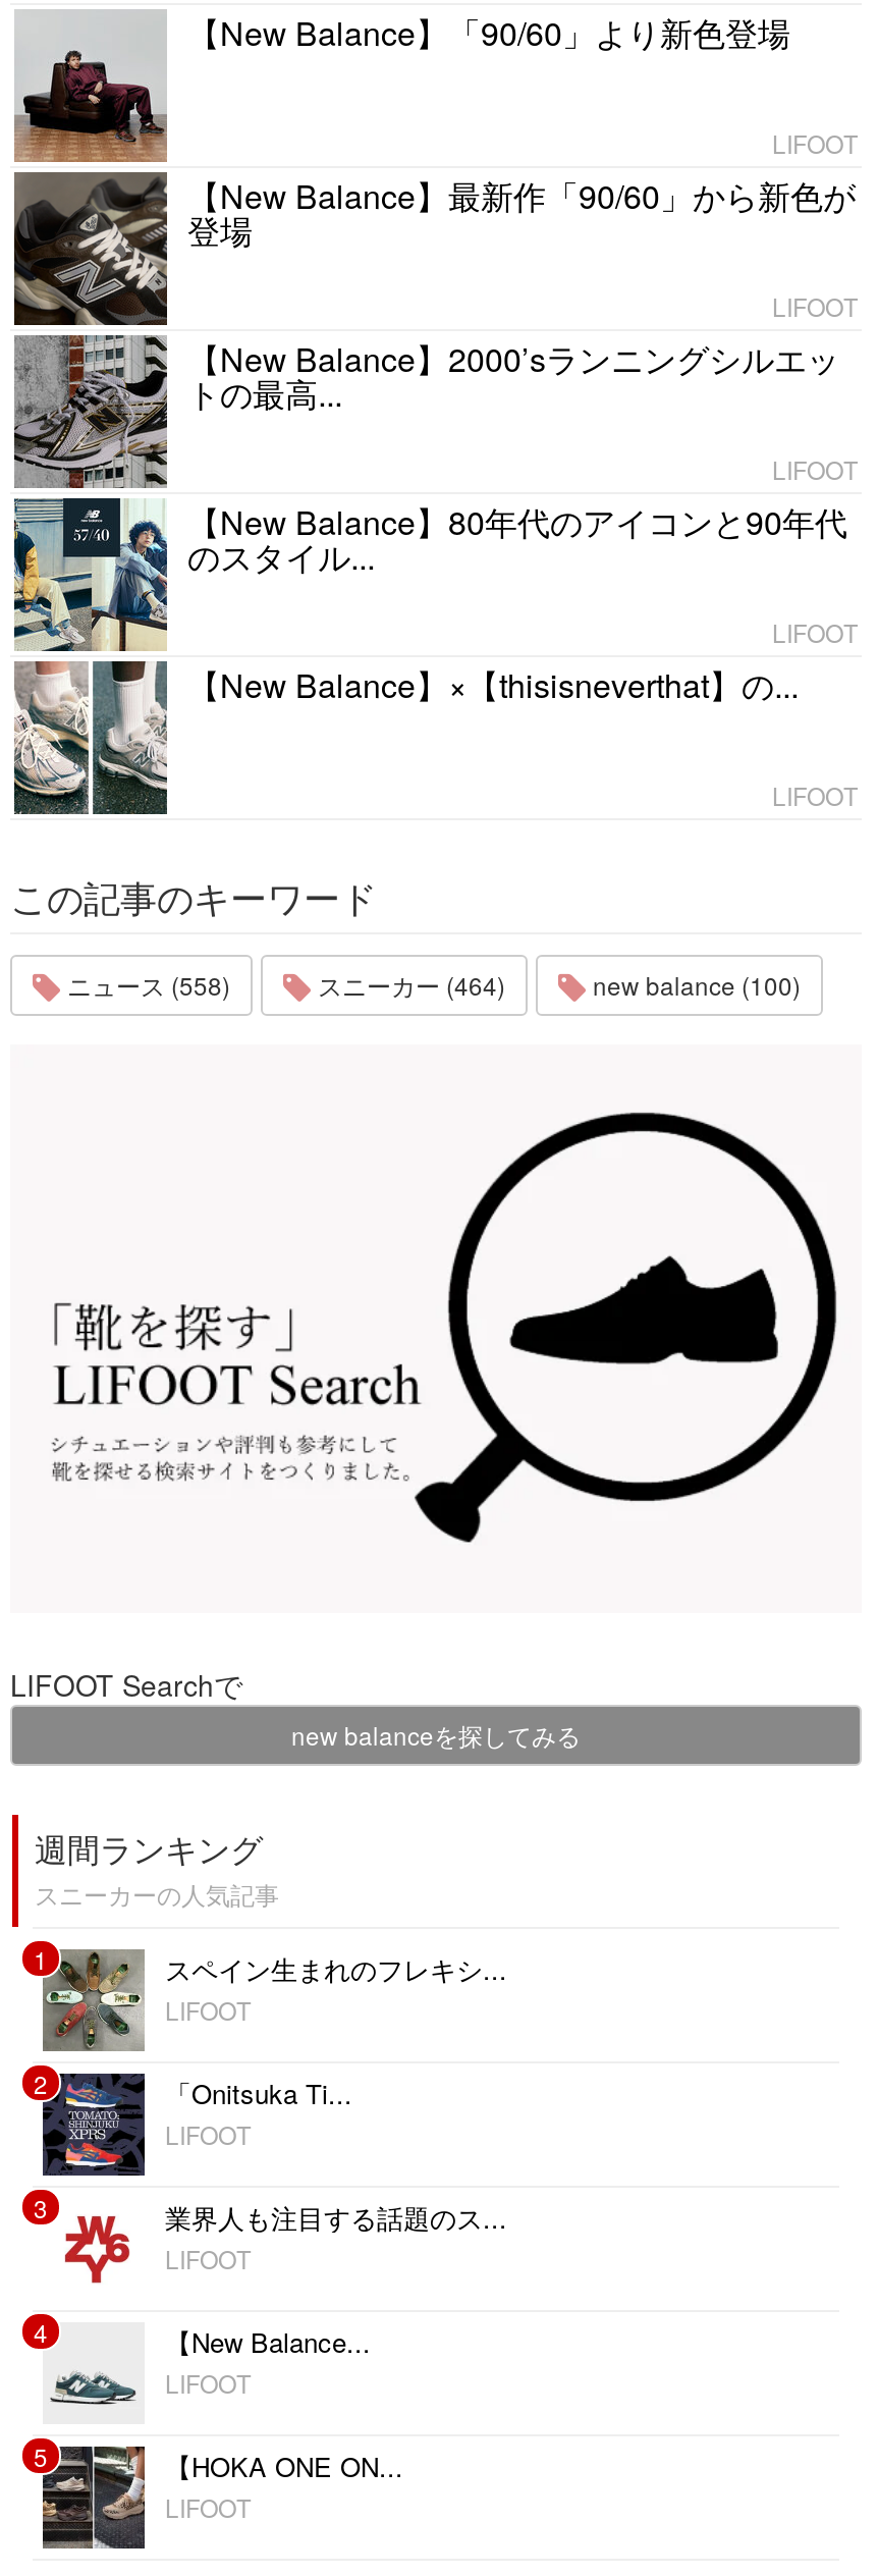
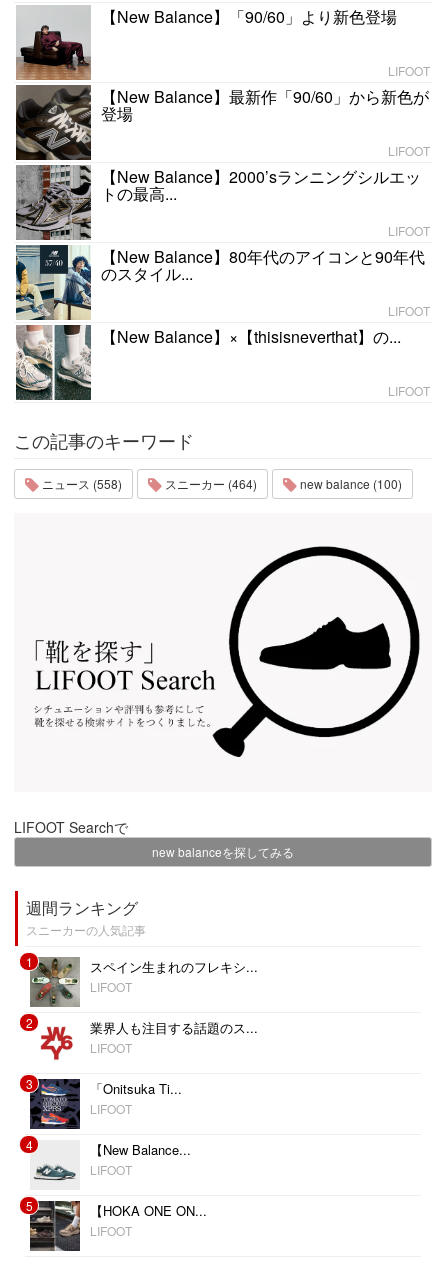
moved [41,2072,352,2178] -> [29,1078,182,1130]: [image] | 「Onitsuka Ti...
moved [43,2198,507,2300] -> [30,1018,258,1068]: [image] | 業界人も注目する話題のス...

